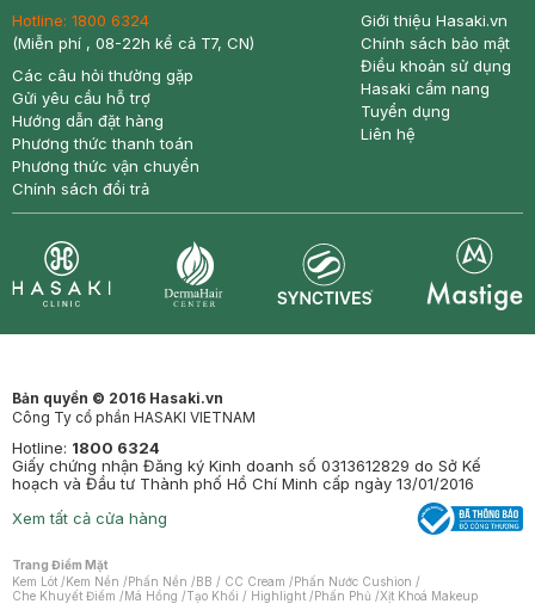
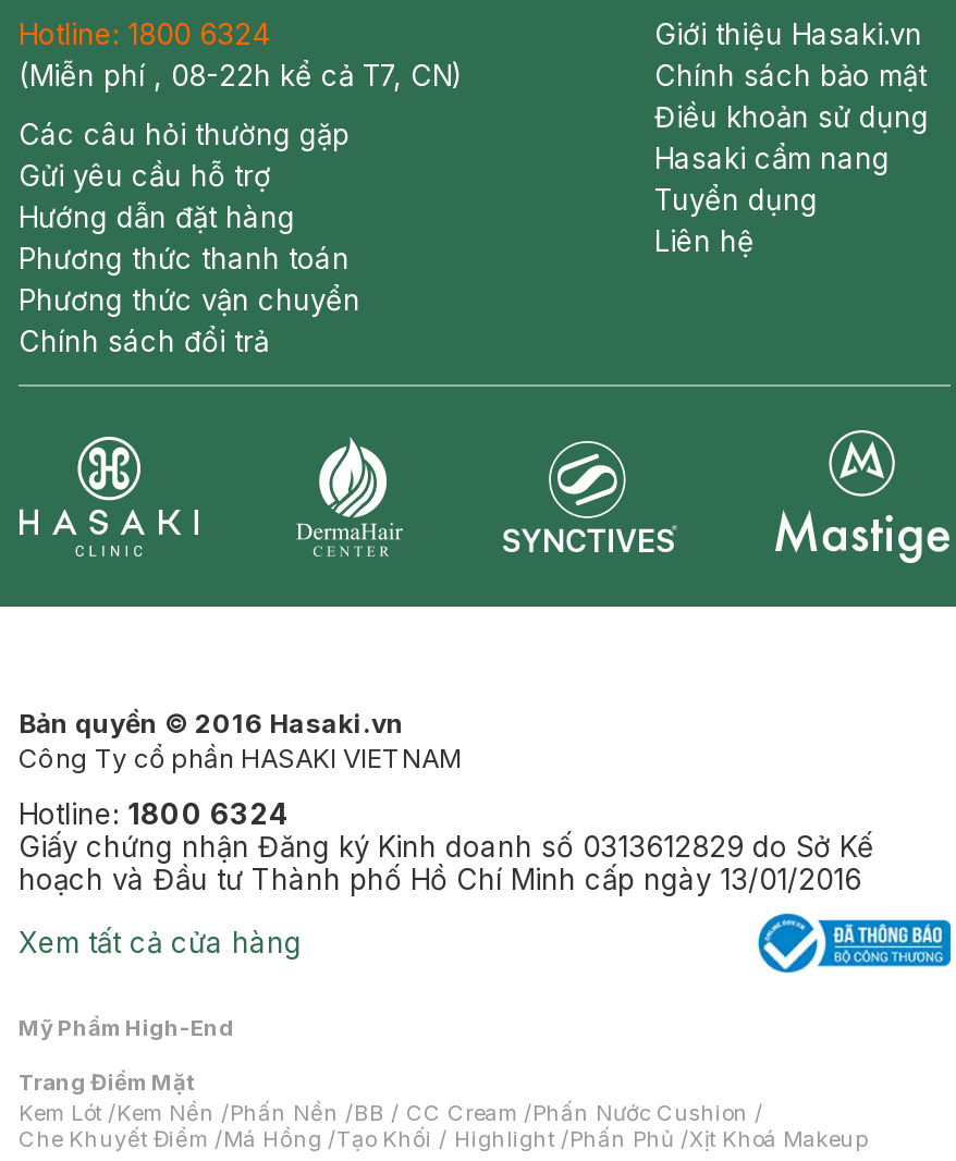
none -> [19,1014,234,1040] Mỹ Phẩm High-End

